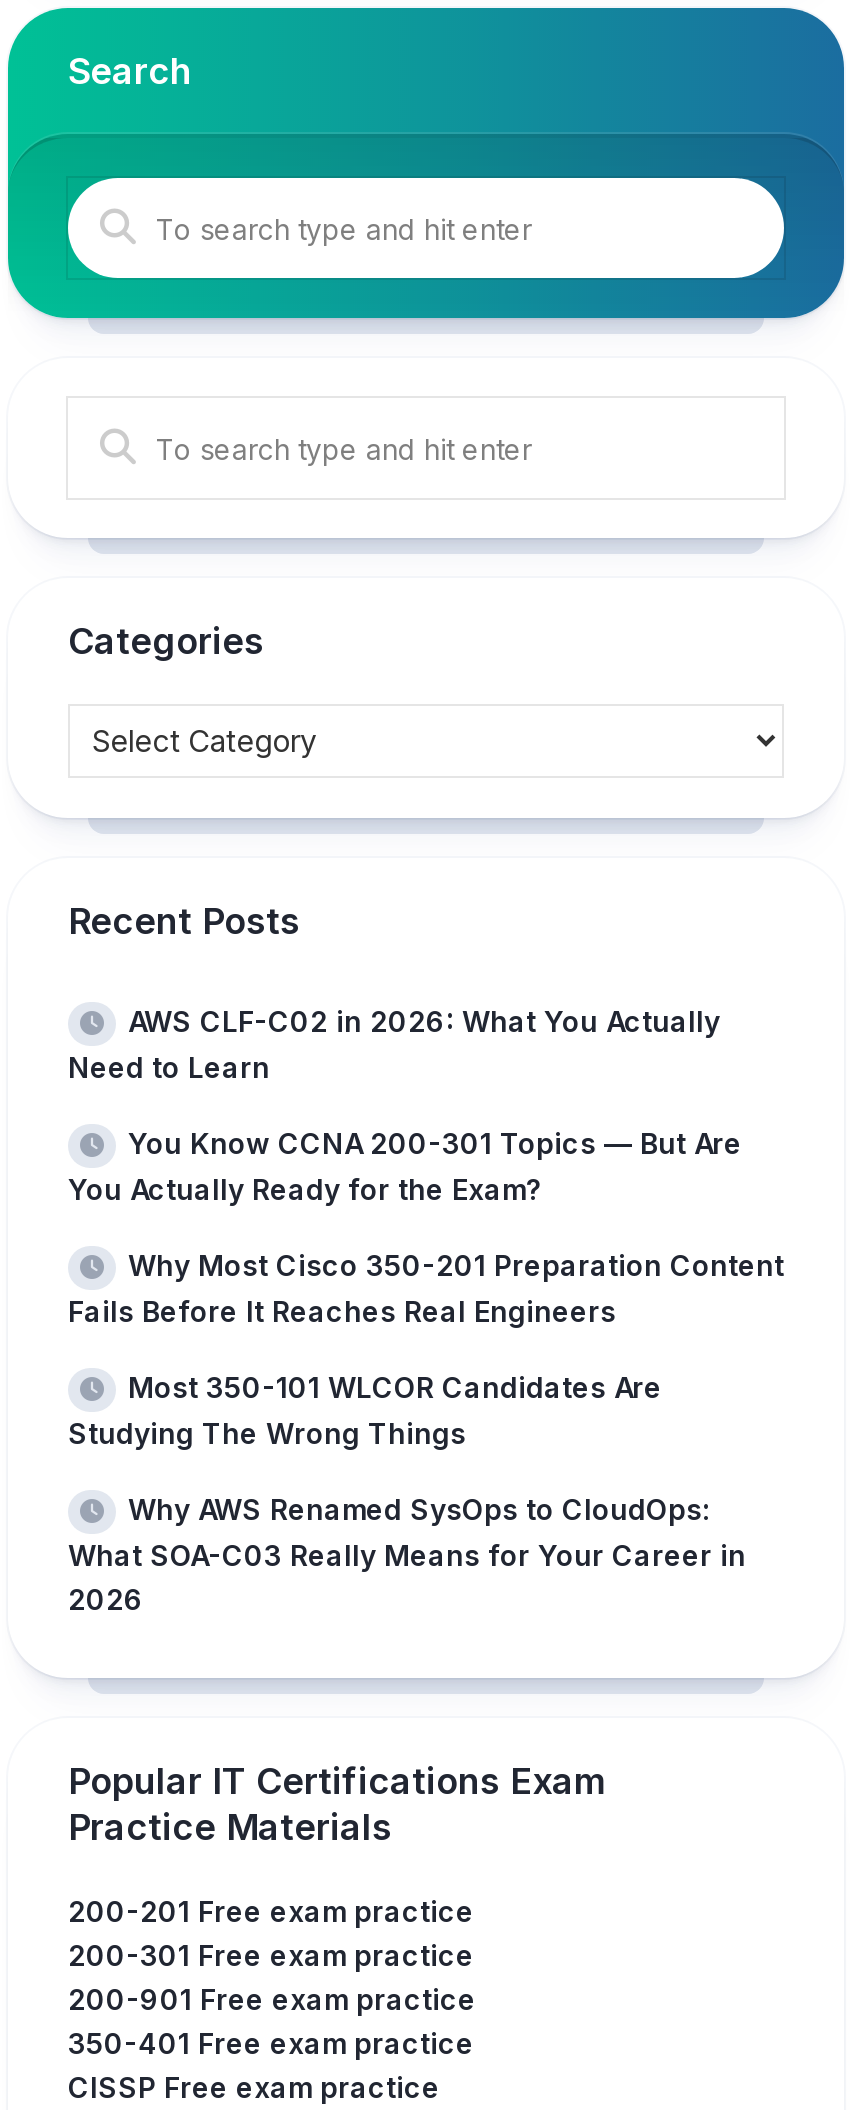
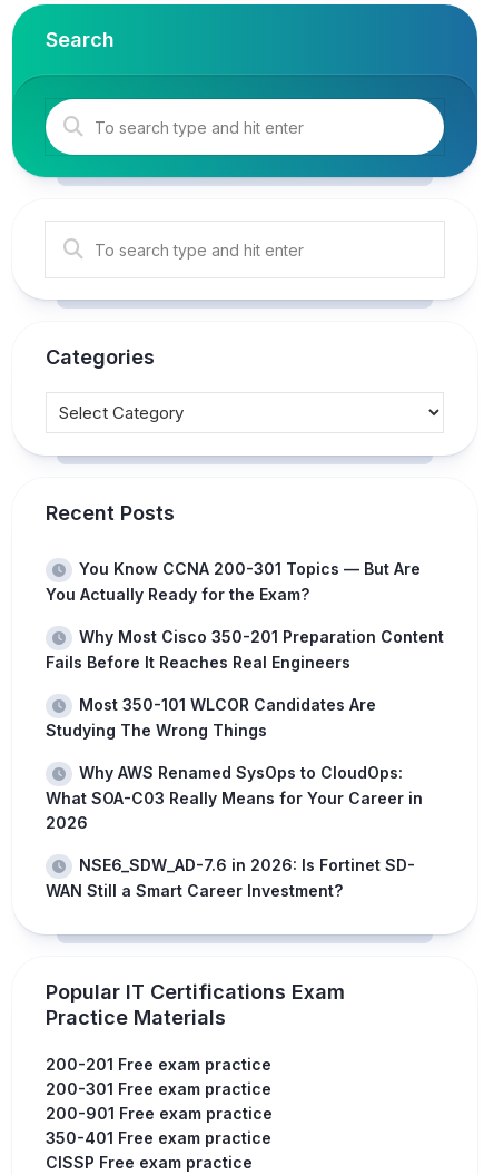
[68,1005,720,1085] AWS CLF-C02 in 2026: What You Actually | Need to Learn -> none
moved [68,1127,784,1617] -> [46,559,444,832]: You Know CCNA 200-301 Topics — But Are | You Actually Ready for the Exam? | Why Most Cisco 350-201 Preparation Content | ... | What SOA-C03 Really Means for Your Career in | 2026
none -> [46,856,415,900] NSE6_SDW_AD-7.6 in 2026: Is Fortinet SD- | WAN Still a Smart Career Investment?

